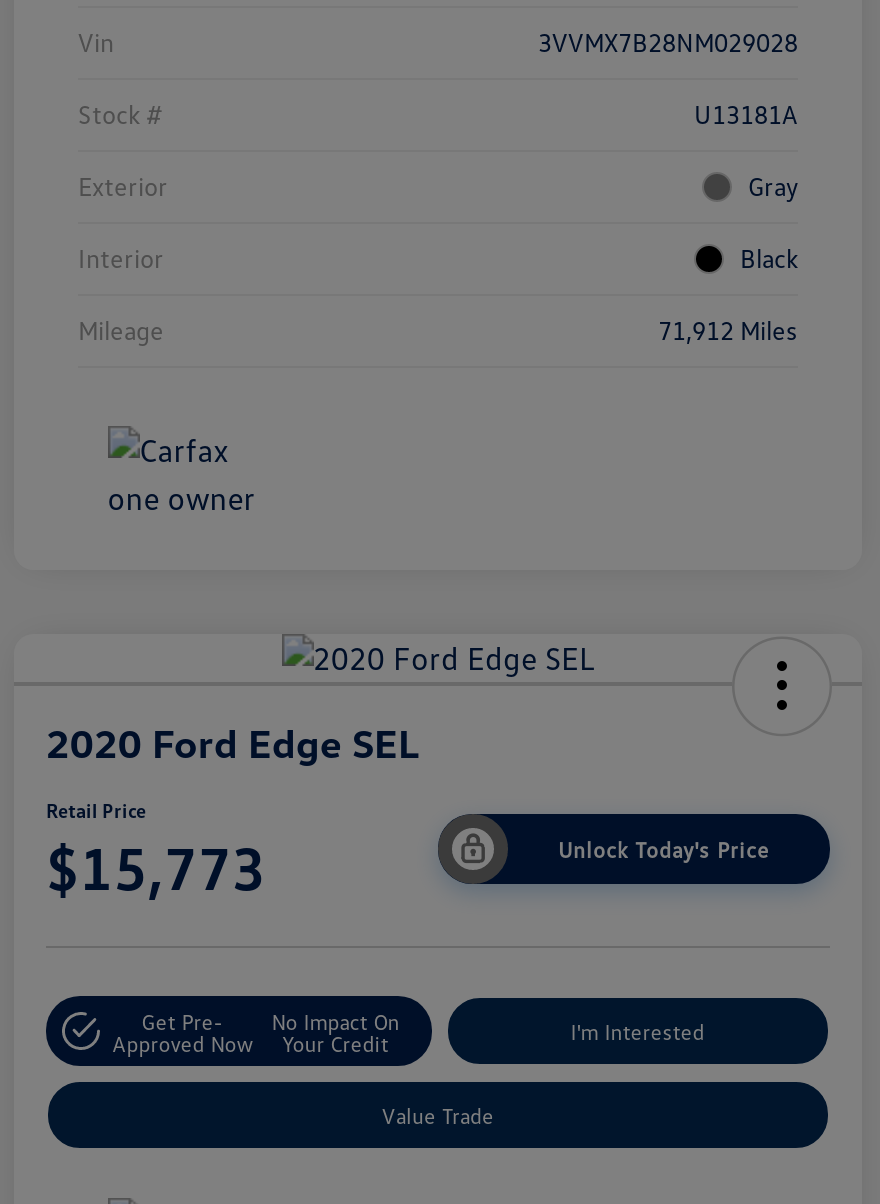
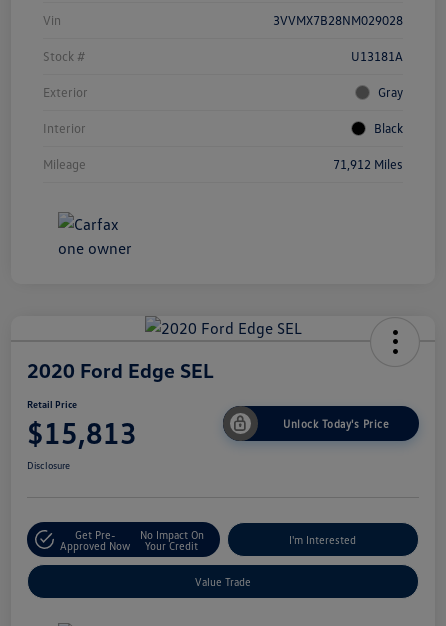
[46,830,266,904] $15,773 -> [27,414,137,451] $15,813
none -> [27,459,70,471] Disclosure

